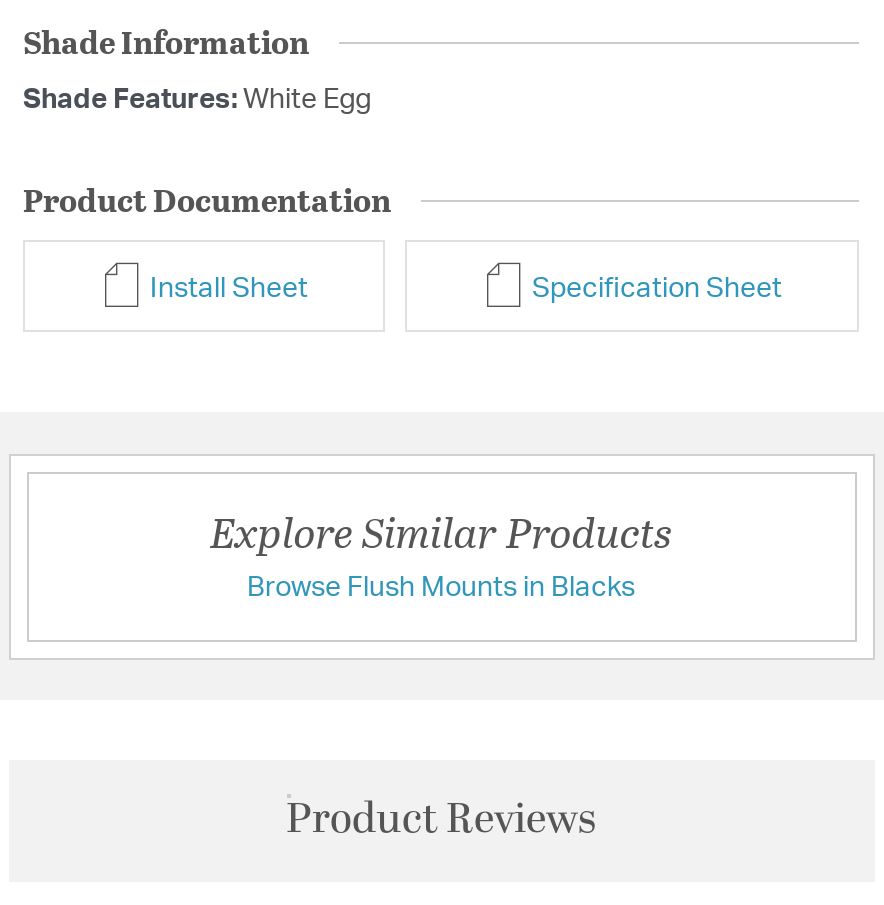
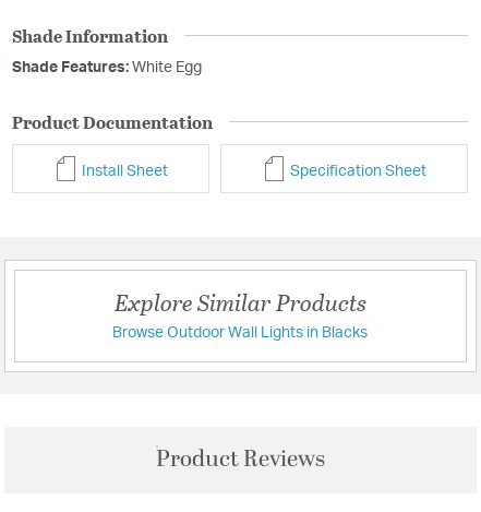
[247,573,635,601] Browse Flush Mounts in Blacks -> [112,325,368,341] Browse Outdoor Wall Lights in Blacks

